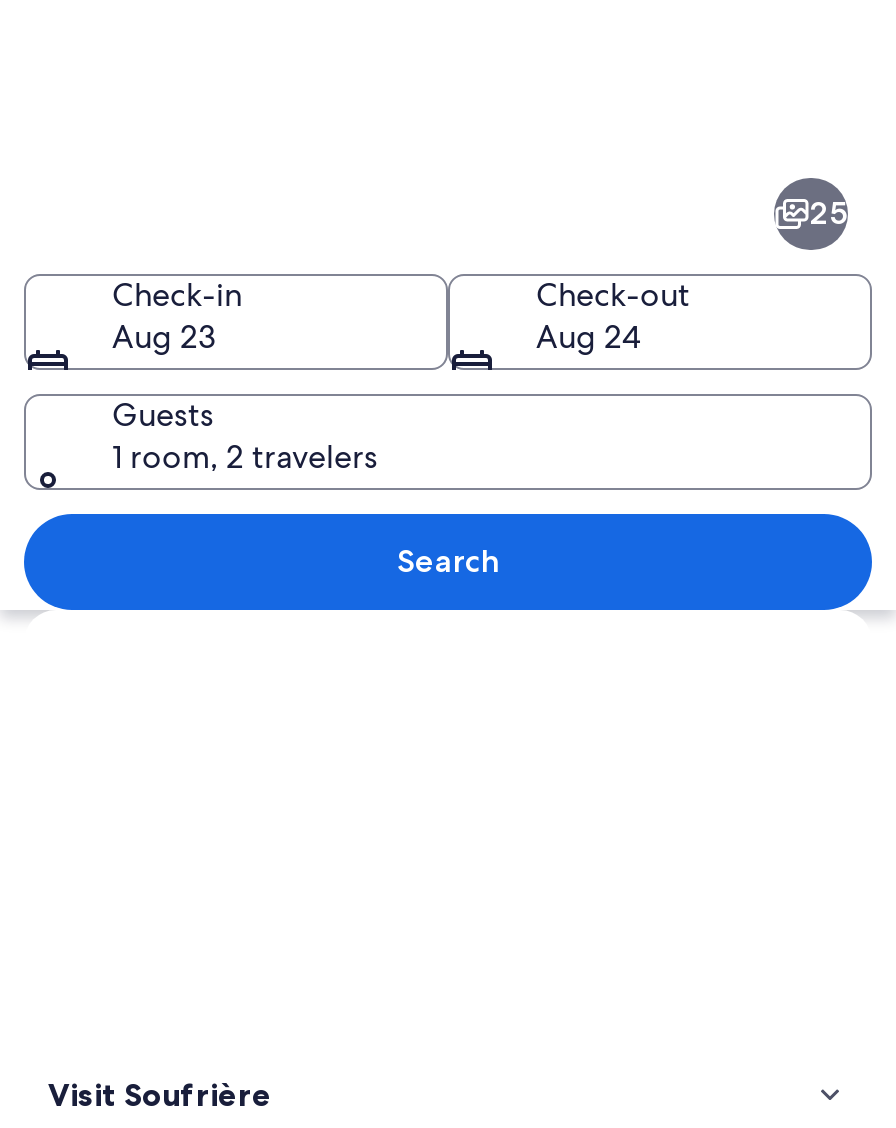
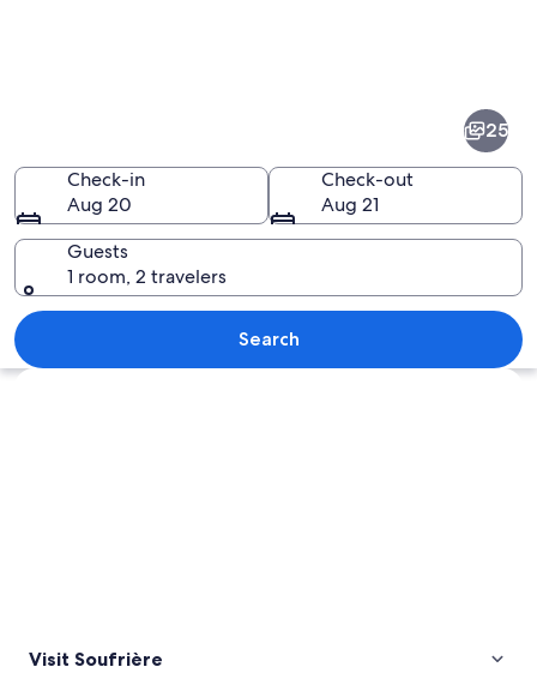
[112,315,216,357] Aug 23 -> [67,191,132,217] Aug 20
[536,315,640,357] Aug 24 -> [321,191,379,217] Aug 21

